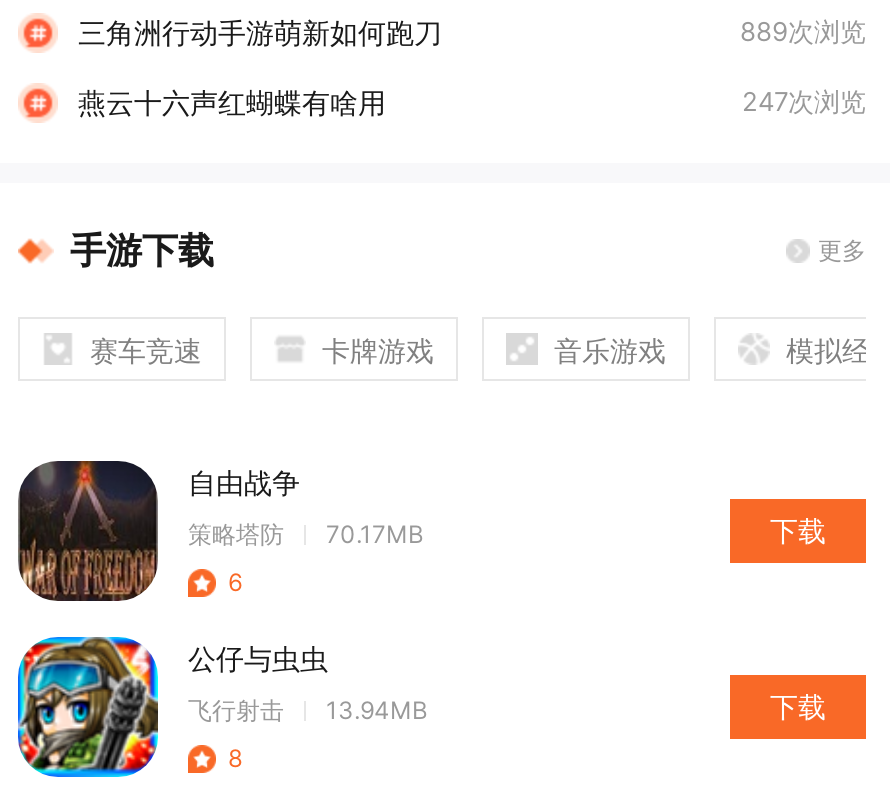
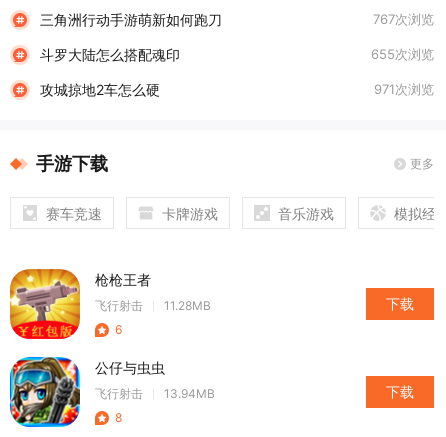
[78,15,866,119] 889次浏览 | 燕云十六声红蝴蝶有啥用 | 247次浏览 -> [40,11,434,98] 767次浏览 | 斗罗大陆怎么搭配魂印 | 655次浏览 | 攻城掠地2车怎么硬 | 971次浏览
[16,459,300,603] [image] | 自由战争 -> [9,268,151,340] [image] | 枪枪王者
[188,518,424,548] 策略塔防 | 70.17MB -> [95,297,211,312] 飞行射击 | 11.28MB

